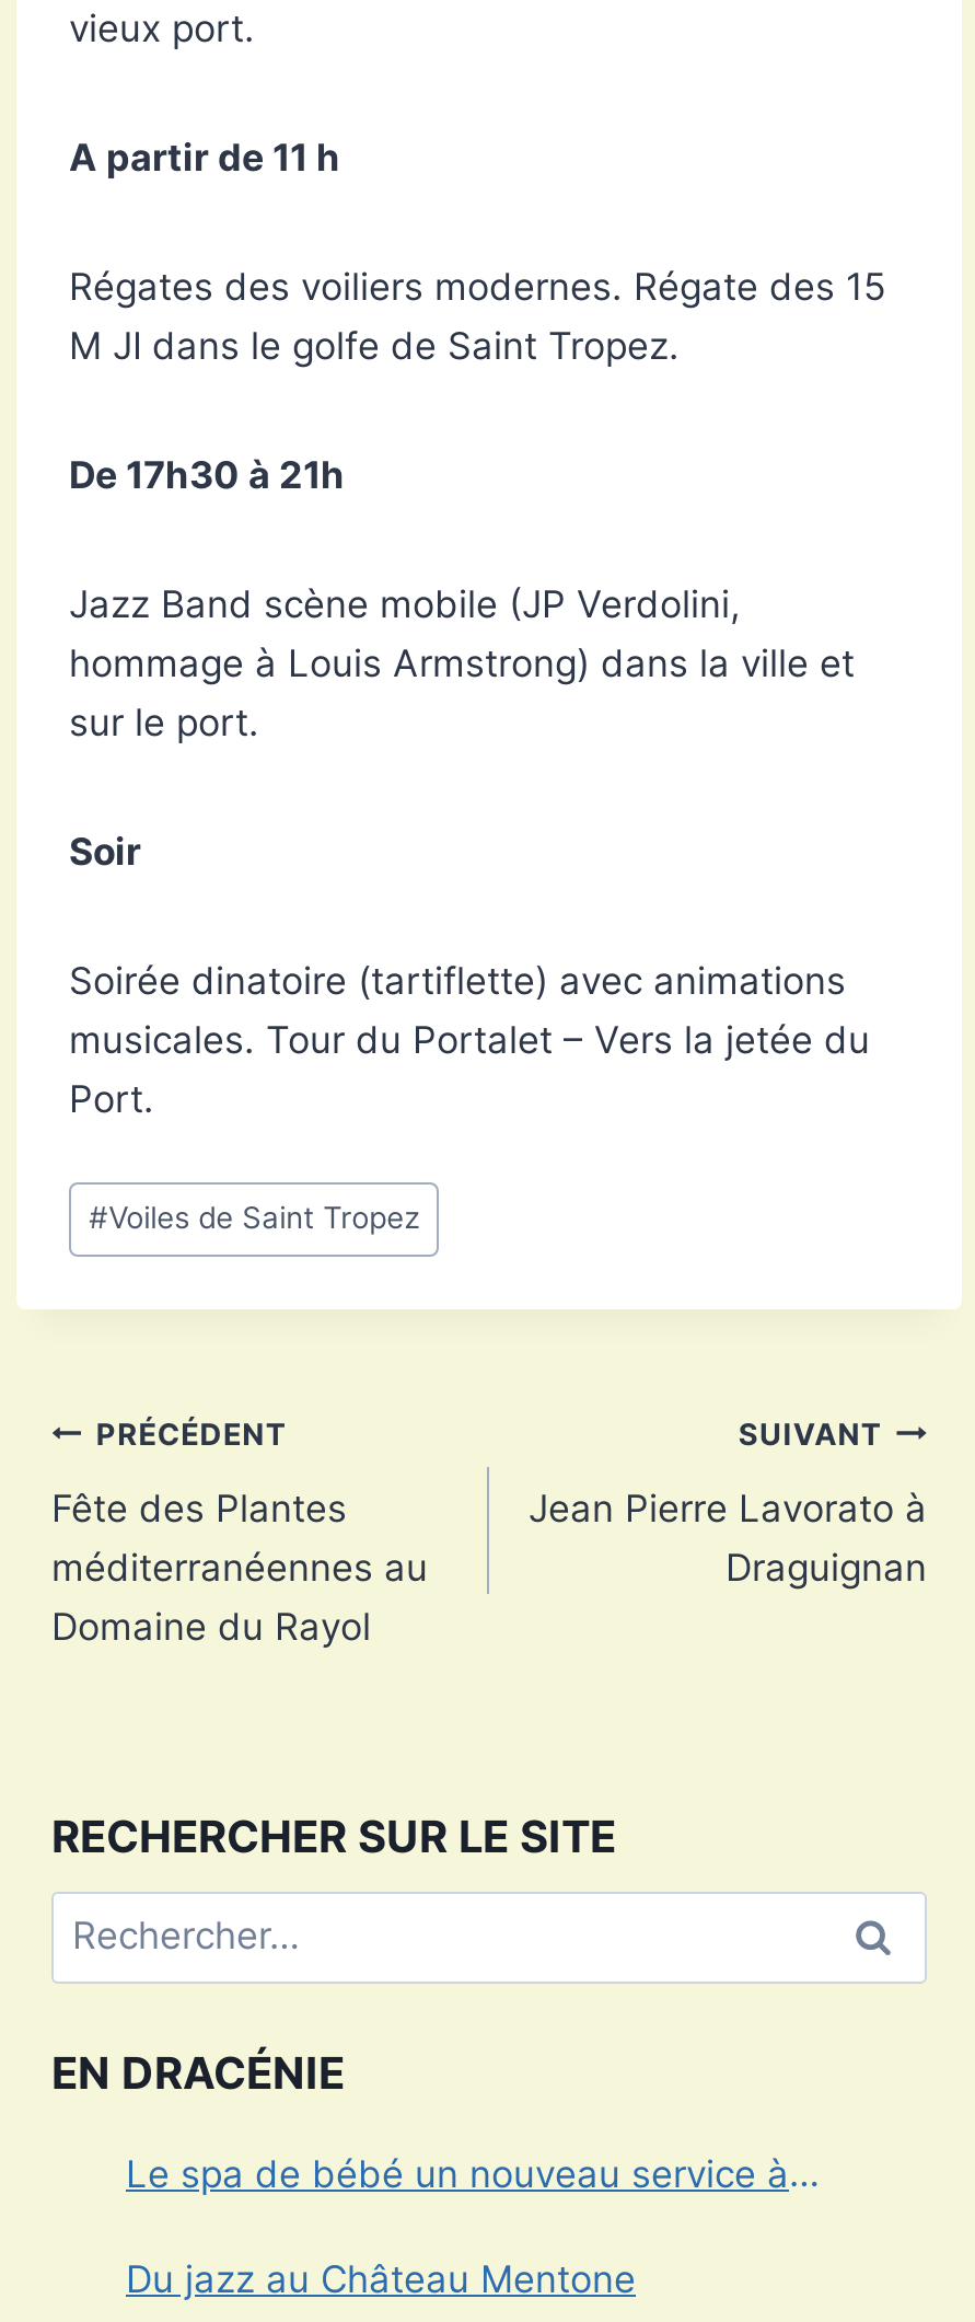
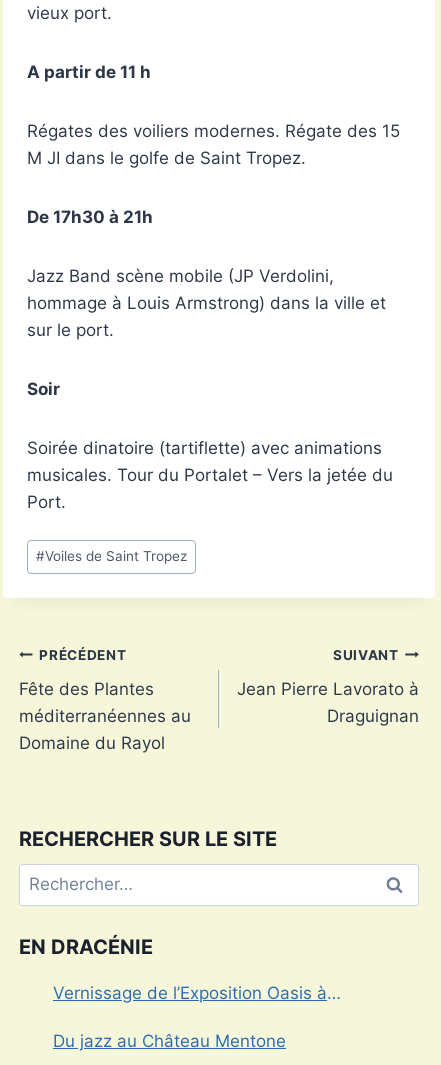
[126,2151,789,2195] Le spa de bébé un nouveau service à -> [53,983,327,1003] Vernissage de l’Exposition Oasis à

